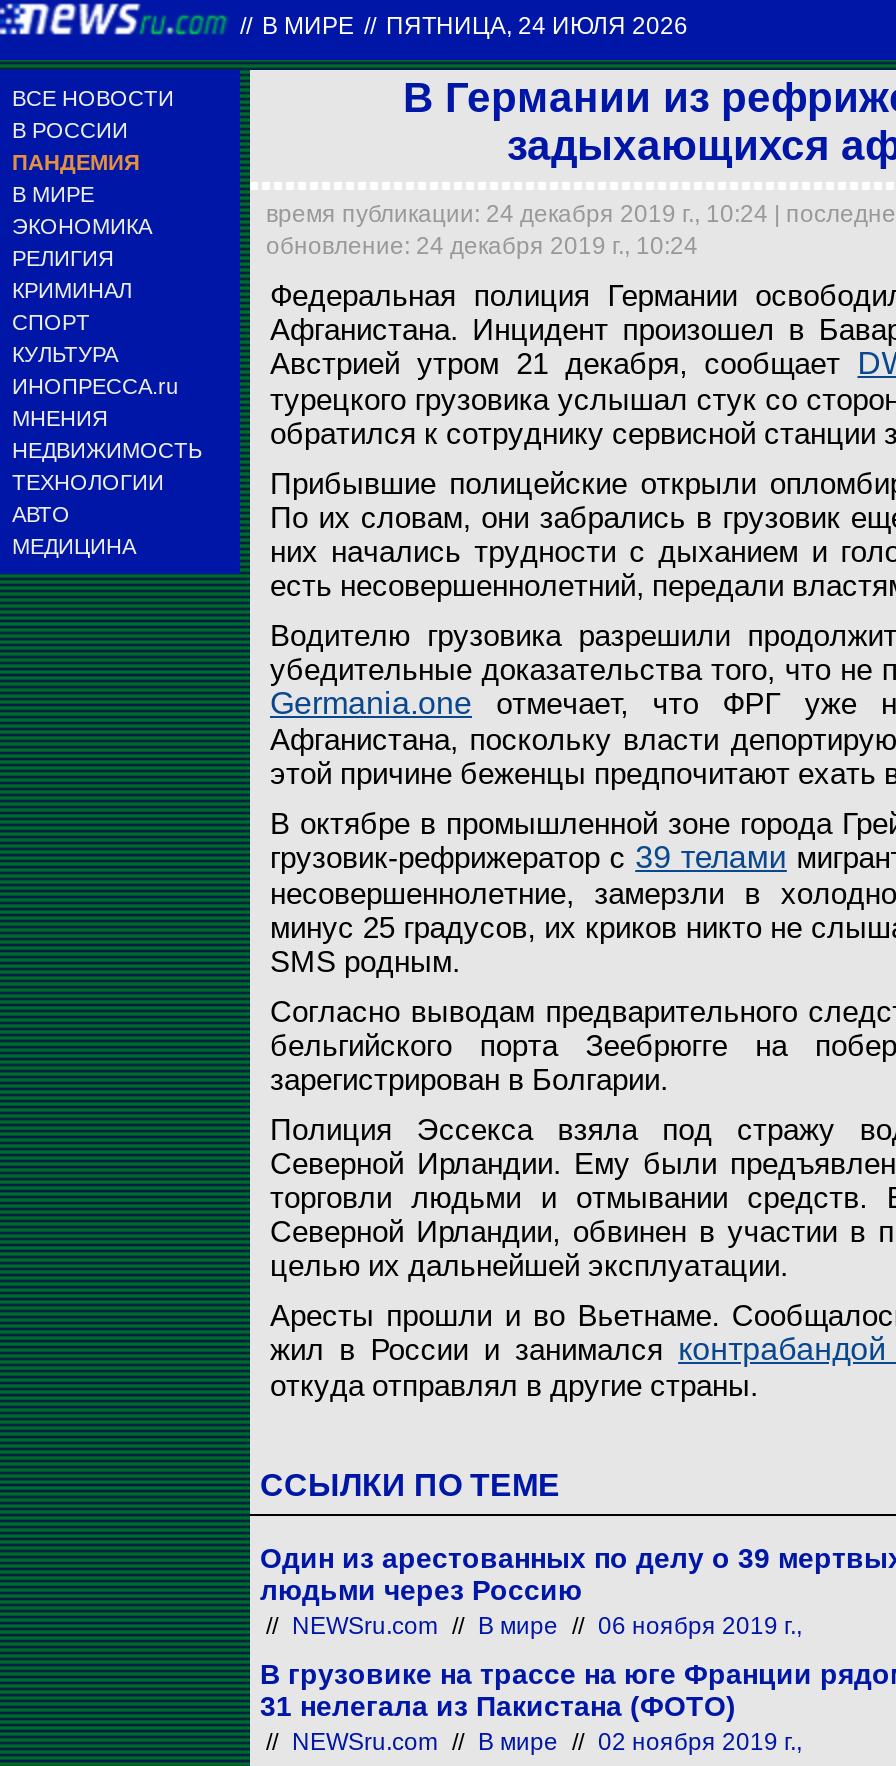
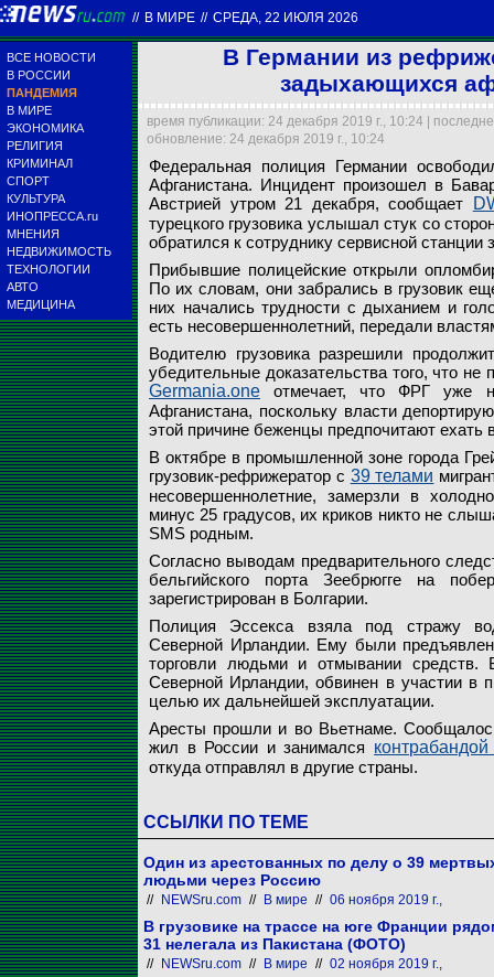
[240,11,688,39] // В МИРЕ // ПЯТНИЦА, 24 ИЮЛЯ 2026 -> [132,9,358,25] // В МИРЕ // СРЕДА, 22 ИЮЛЯ 2026

